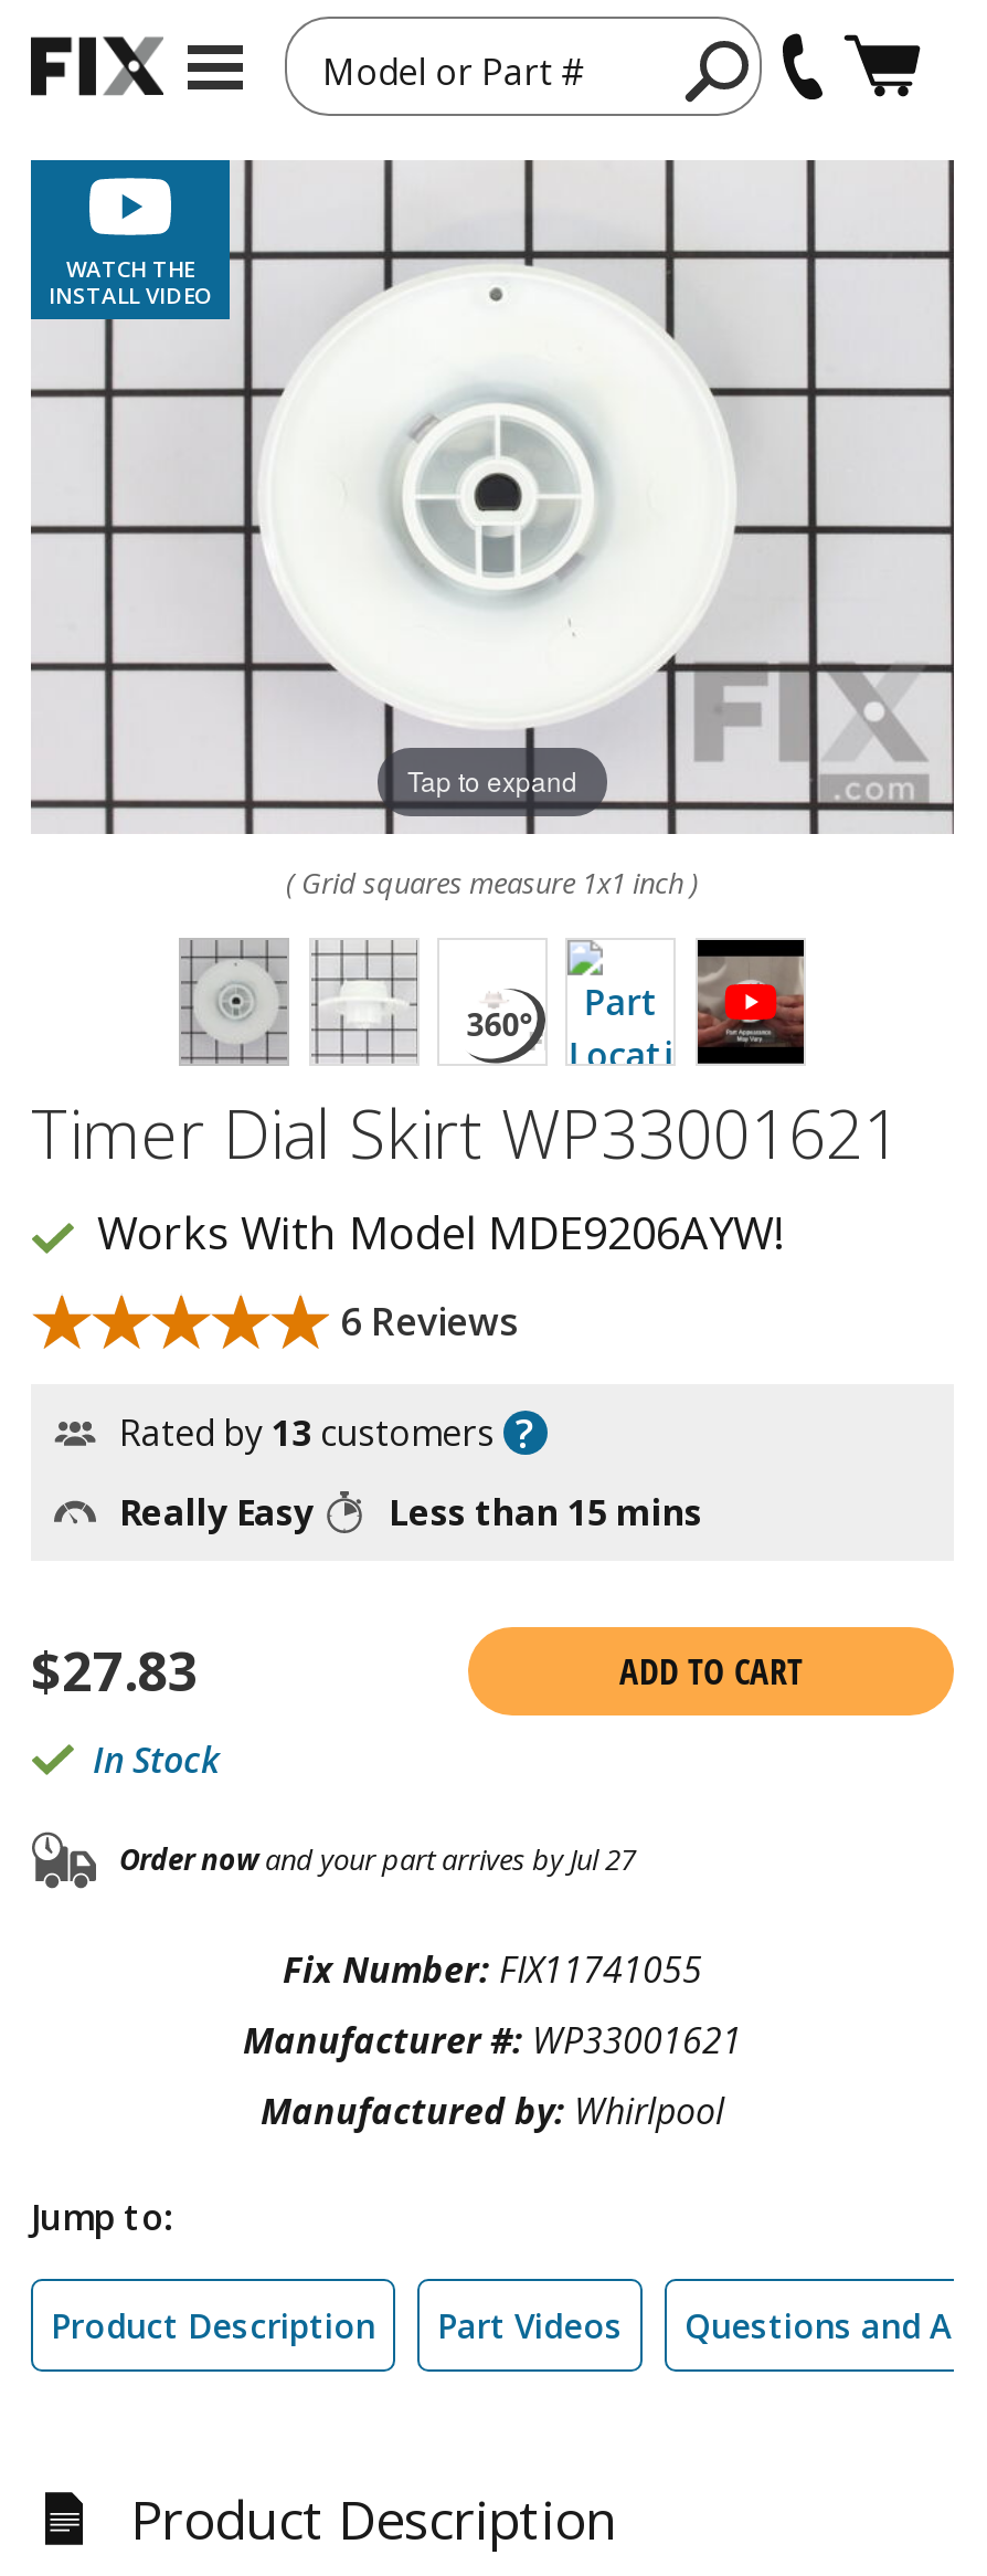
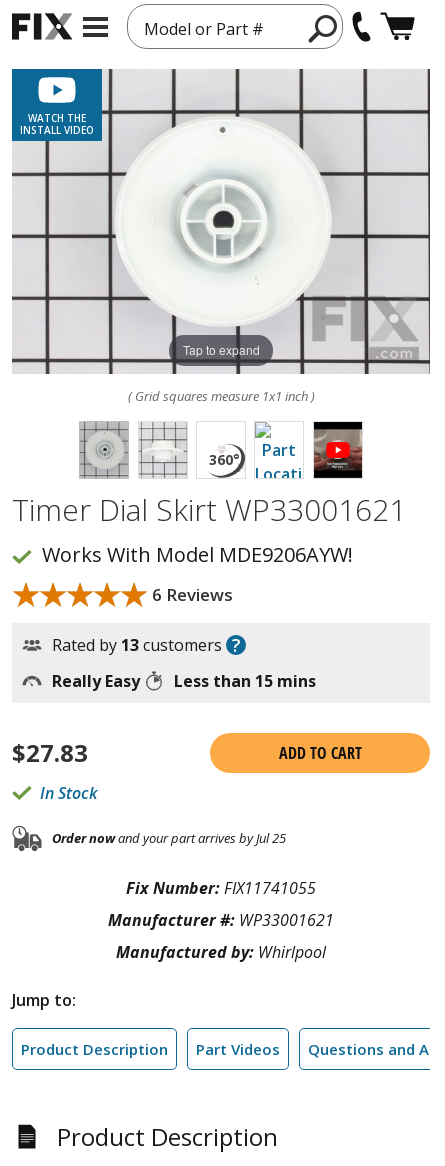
[119,1840,636,1880] Order nowand your part arrives by Jul 27 -> [52,829,286,847] Order nowand your part arrives by Jul 25

